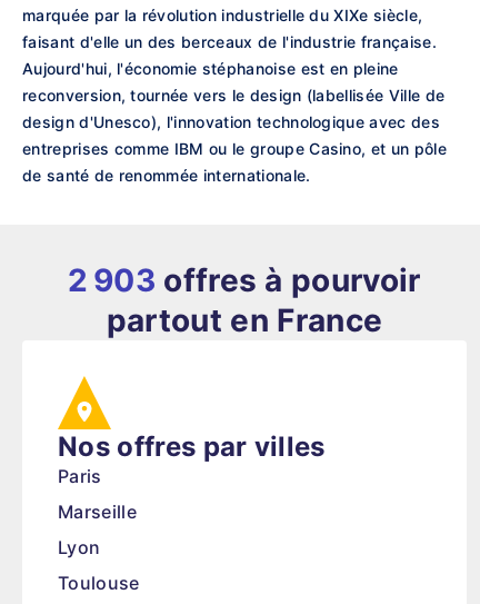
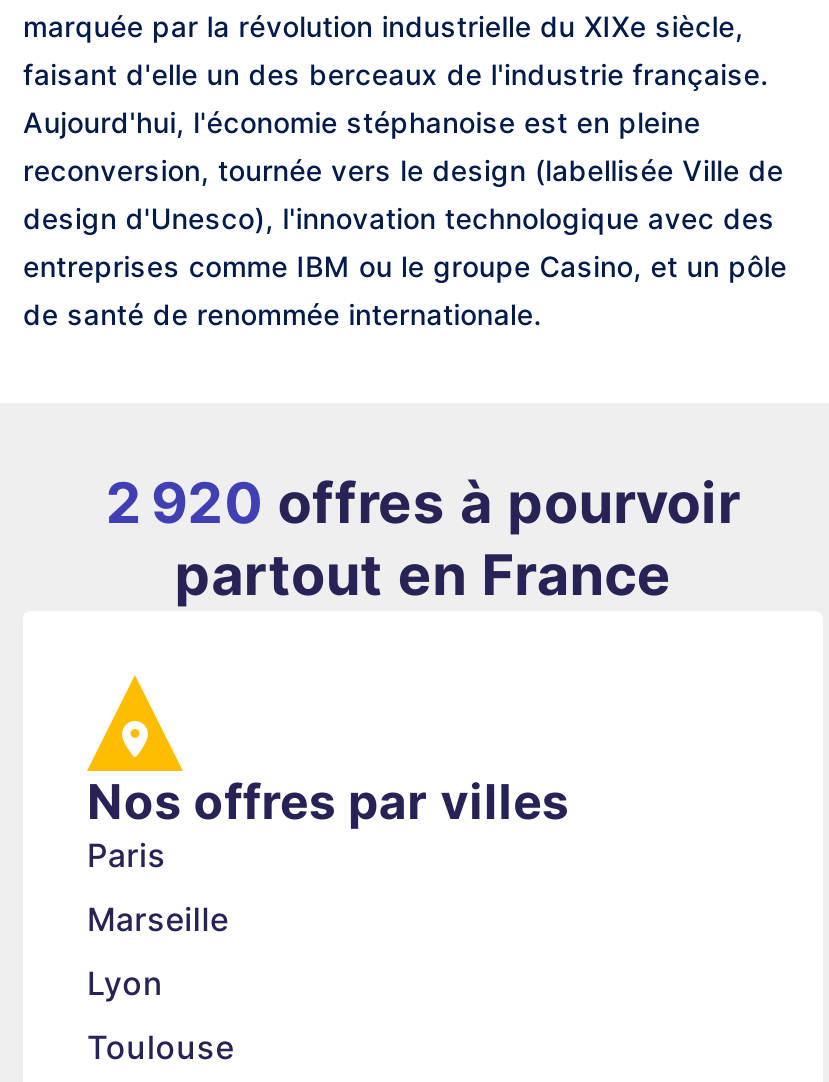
[68,261,421,299] 2 903 offres à pourvoir -> [106,469,740,537] 2 920 offres à pourvoir

